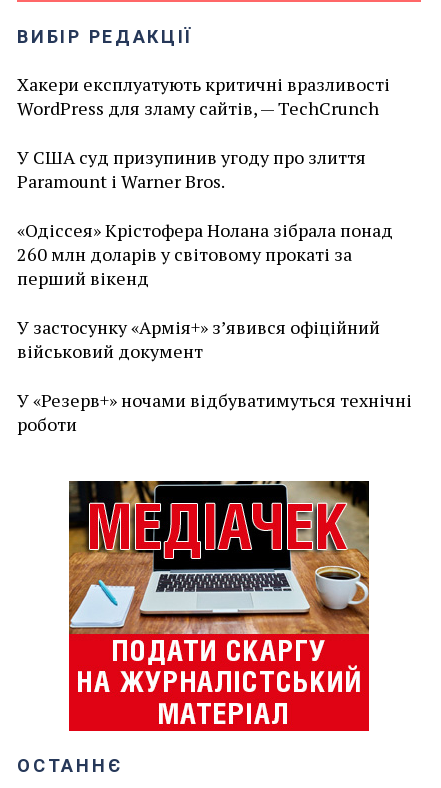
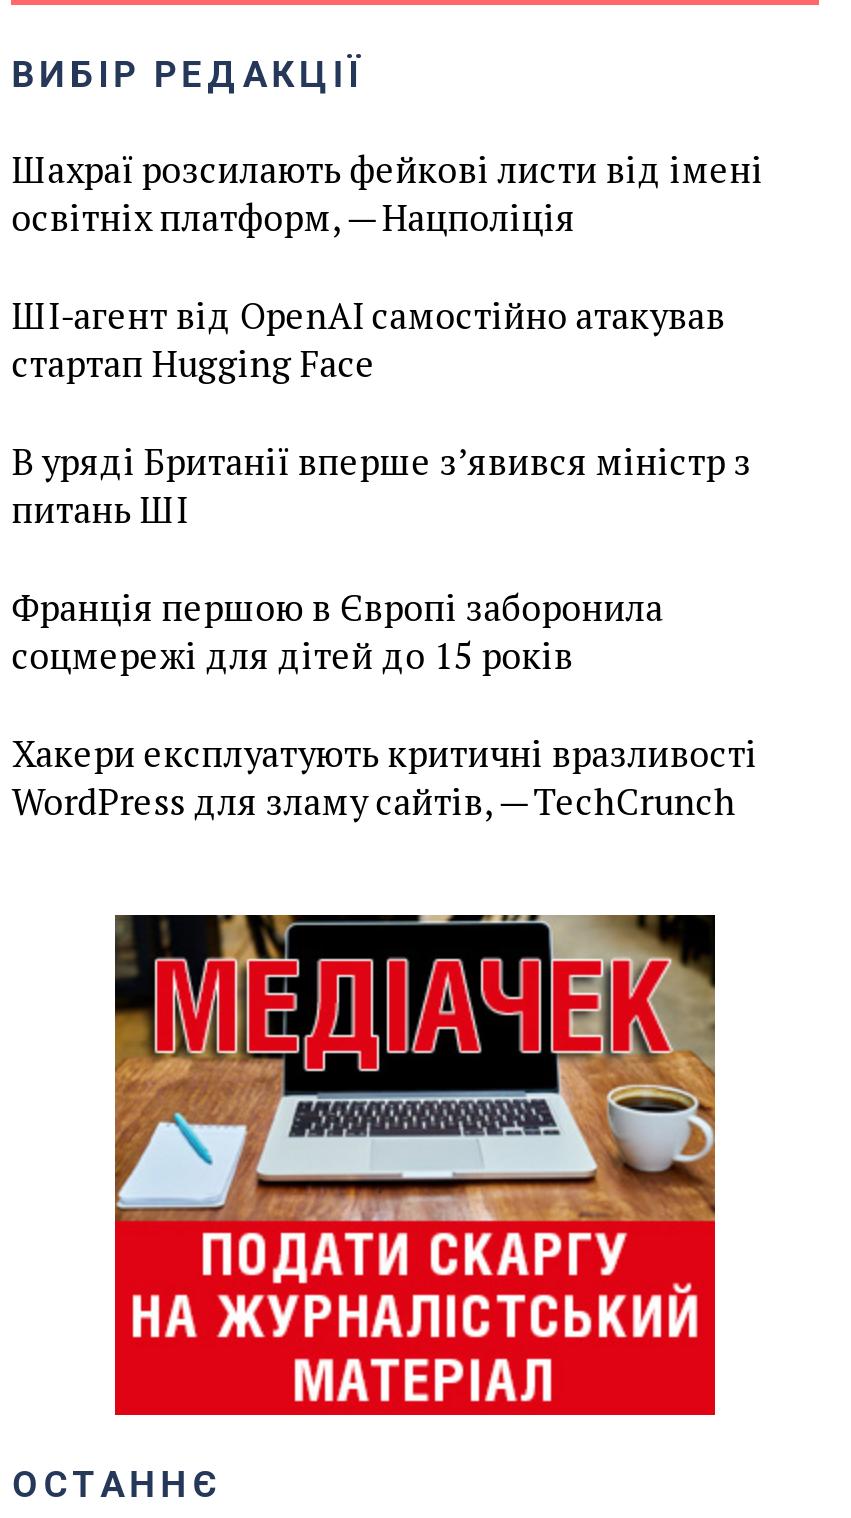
none -> [12,144,764,678] Шахраї розсилають фейкові листи від імені | освітніх платформ, — Нацполіція | ШІ-агент від OpenAI самостійно атакував | стартап Hugging Face | В уряді Британії вперше зʼявився міністр з | питань ШІ | Франція першою в Європі заборонила | соцмережі для дітей до 15 років
moved [17,71,390,119] -> [12,728,758,824]: Хакери експлуатують критичні вразливості | WordPress для зламу сайтів, — TechCrunch
[17,144,412,435] У США суд призупинив угоду про злиття | Paramount і Warner Bros. | «Одіссея» Крістофера Нолана зібрала понад | 260 млн доларів у світовому прокаті за | перший вікенд | У застосунку «Армія+» зʼявився офіційний | військовий документ | У «Резерв+» ночами відбуватимуться технічні | роботи -> none

